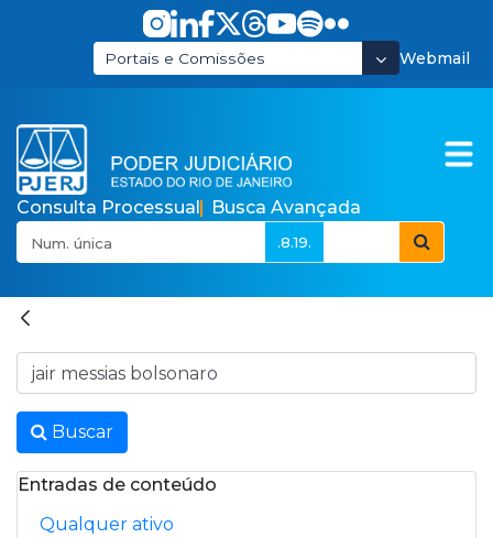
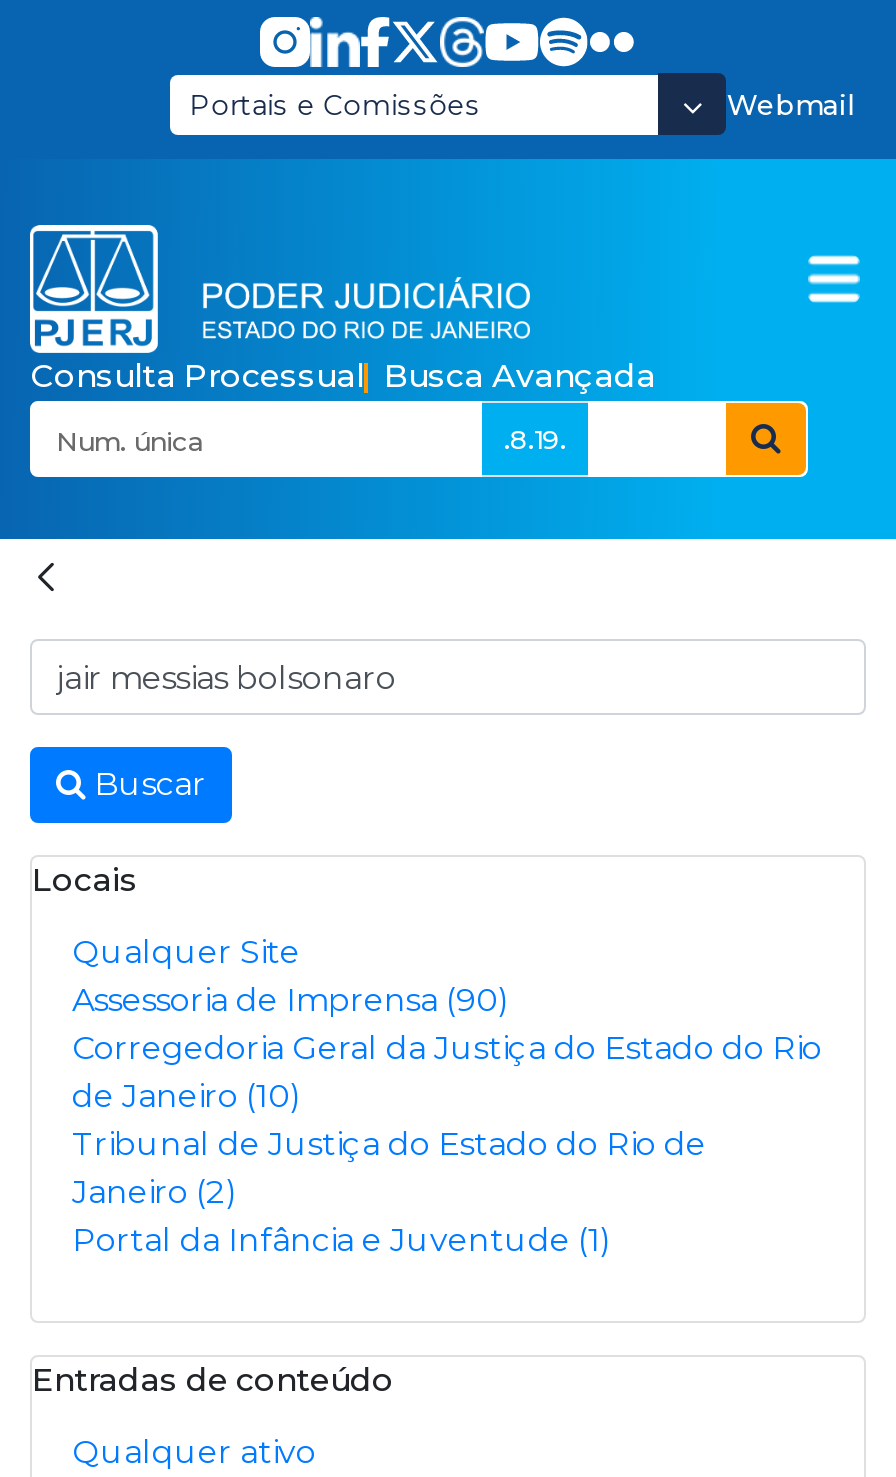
none -> [32,861,822,1259] Locais | Qualquer Site | Assessoria de Imprensa (90) | Corregedoria Geral da Justiça do Estado do Rio | de Janeiro (10) | Tribunal de Justiça do Estado do Rio de | Janeiro (2) | Portal da Infância e Juventude (1)

